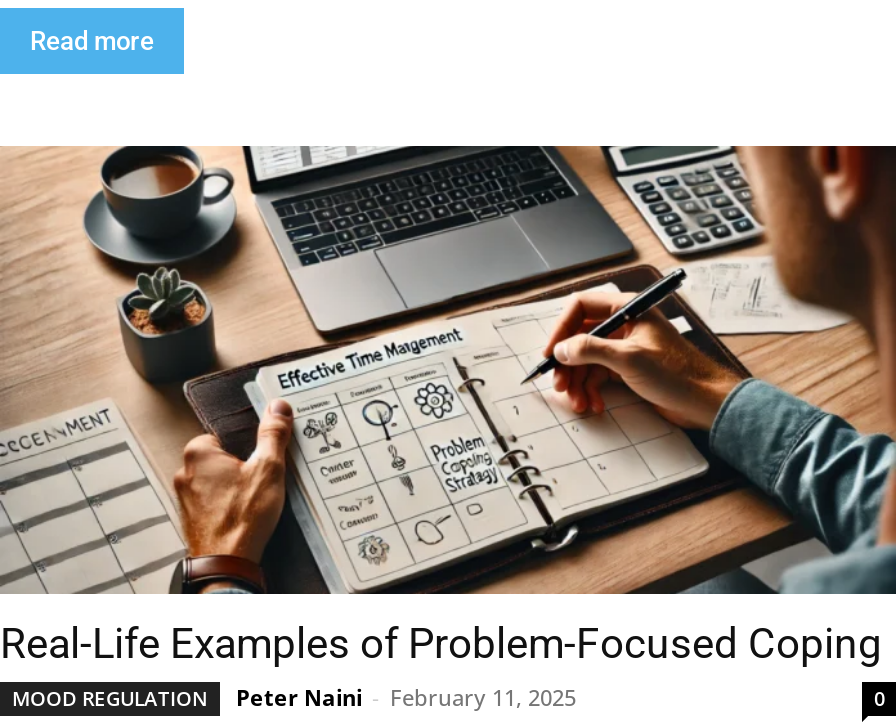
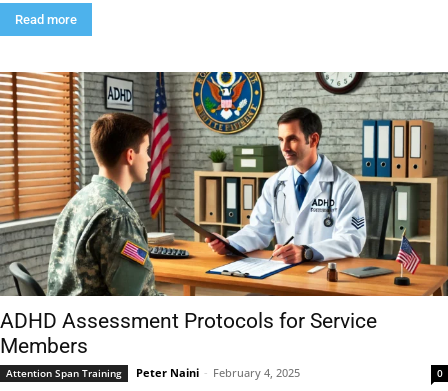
[0,144,890,712] [image] | Real-Life Examples of Problem-Focused Coping | MOOD REGULATION | Peter Naini - February 11, 2025 -> [0,71,445,380] [image] | ADHD Assessment Protocols for Service | Members | Attention Span Training | Peter Naini - February 4, 2025

